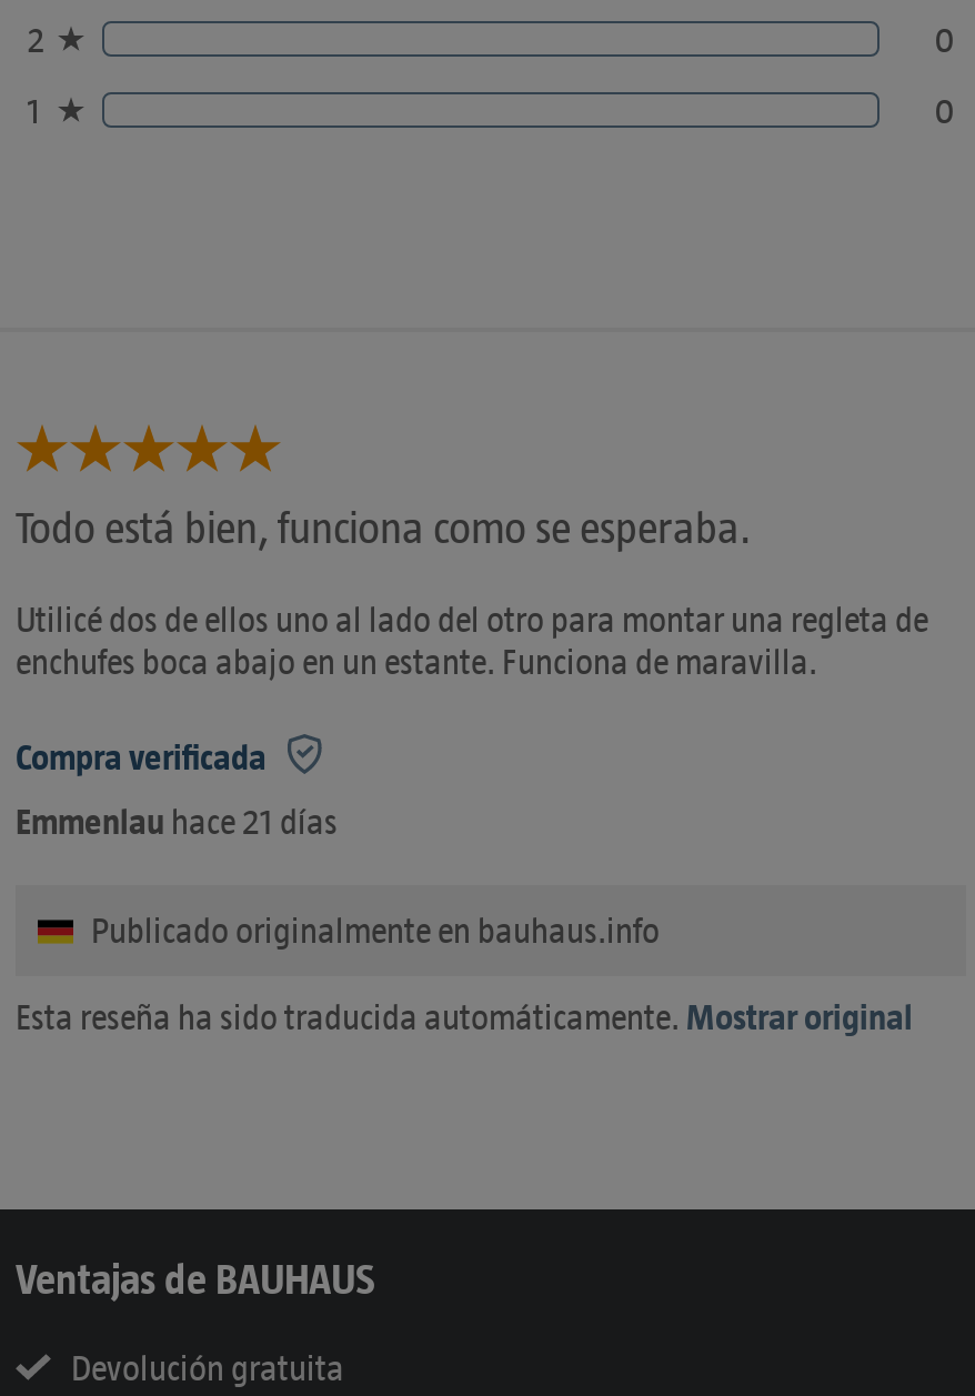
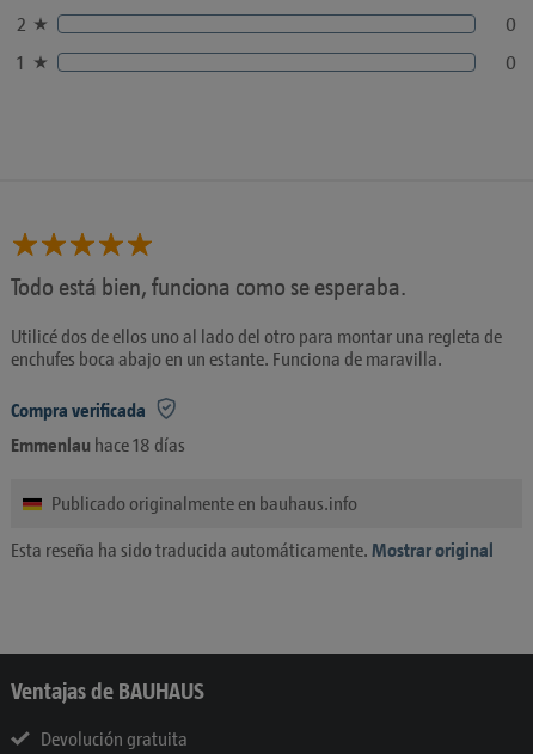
[16,799,338,841] Emmenlau hace 21 días -> [11,433,185,456] Emmenlau hace 18 días

